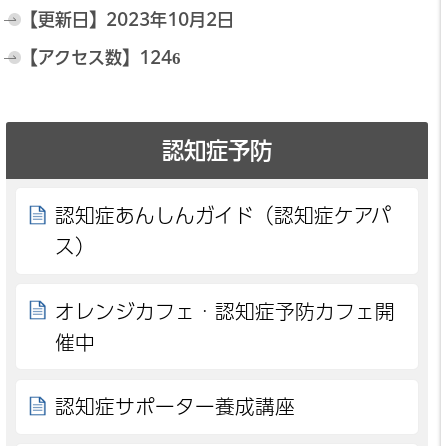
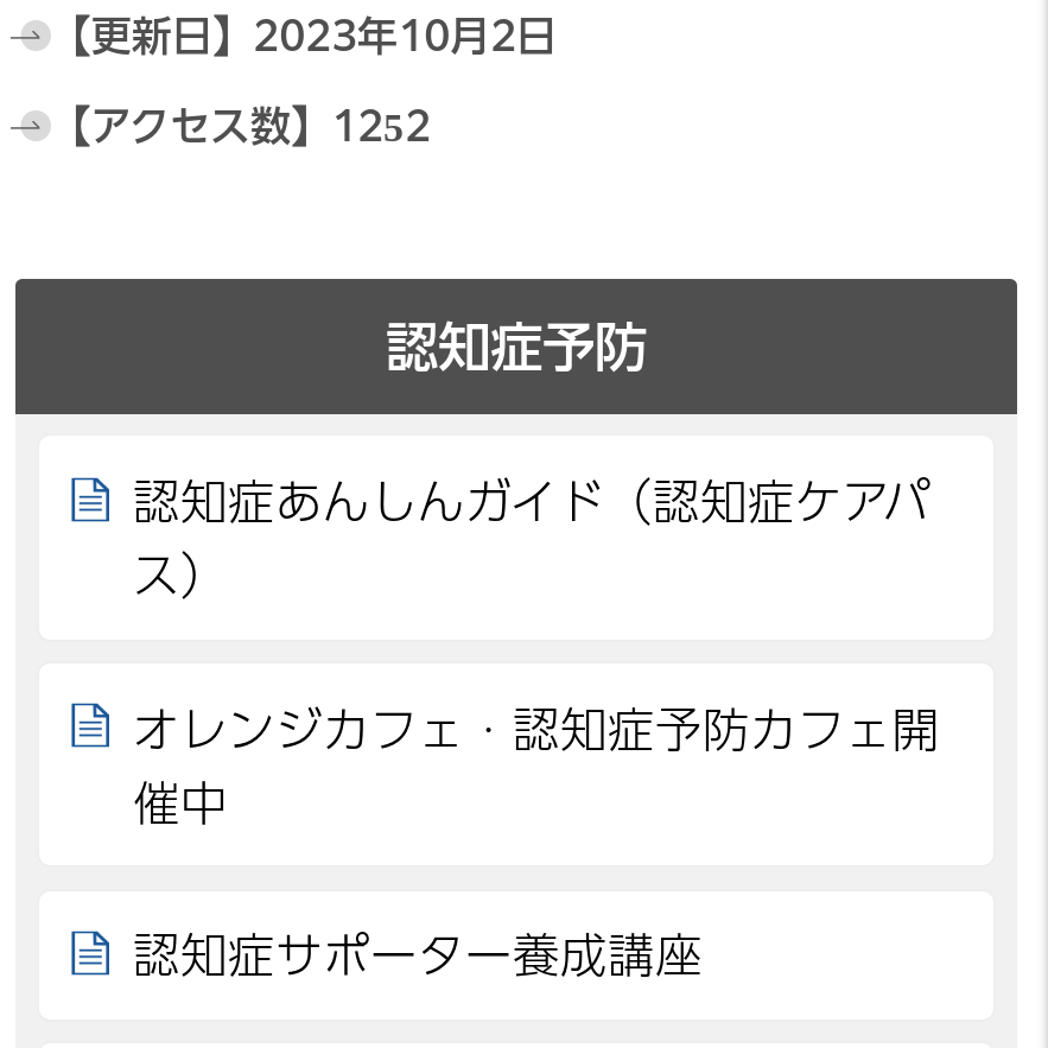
[21,49,181,66] 【アクセス数】1246 -> [51,106,431,147] 【アクセス数】1252

